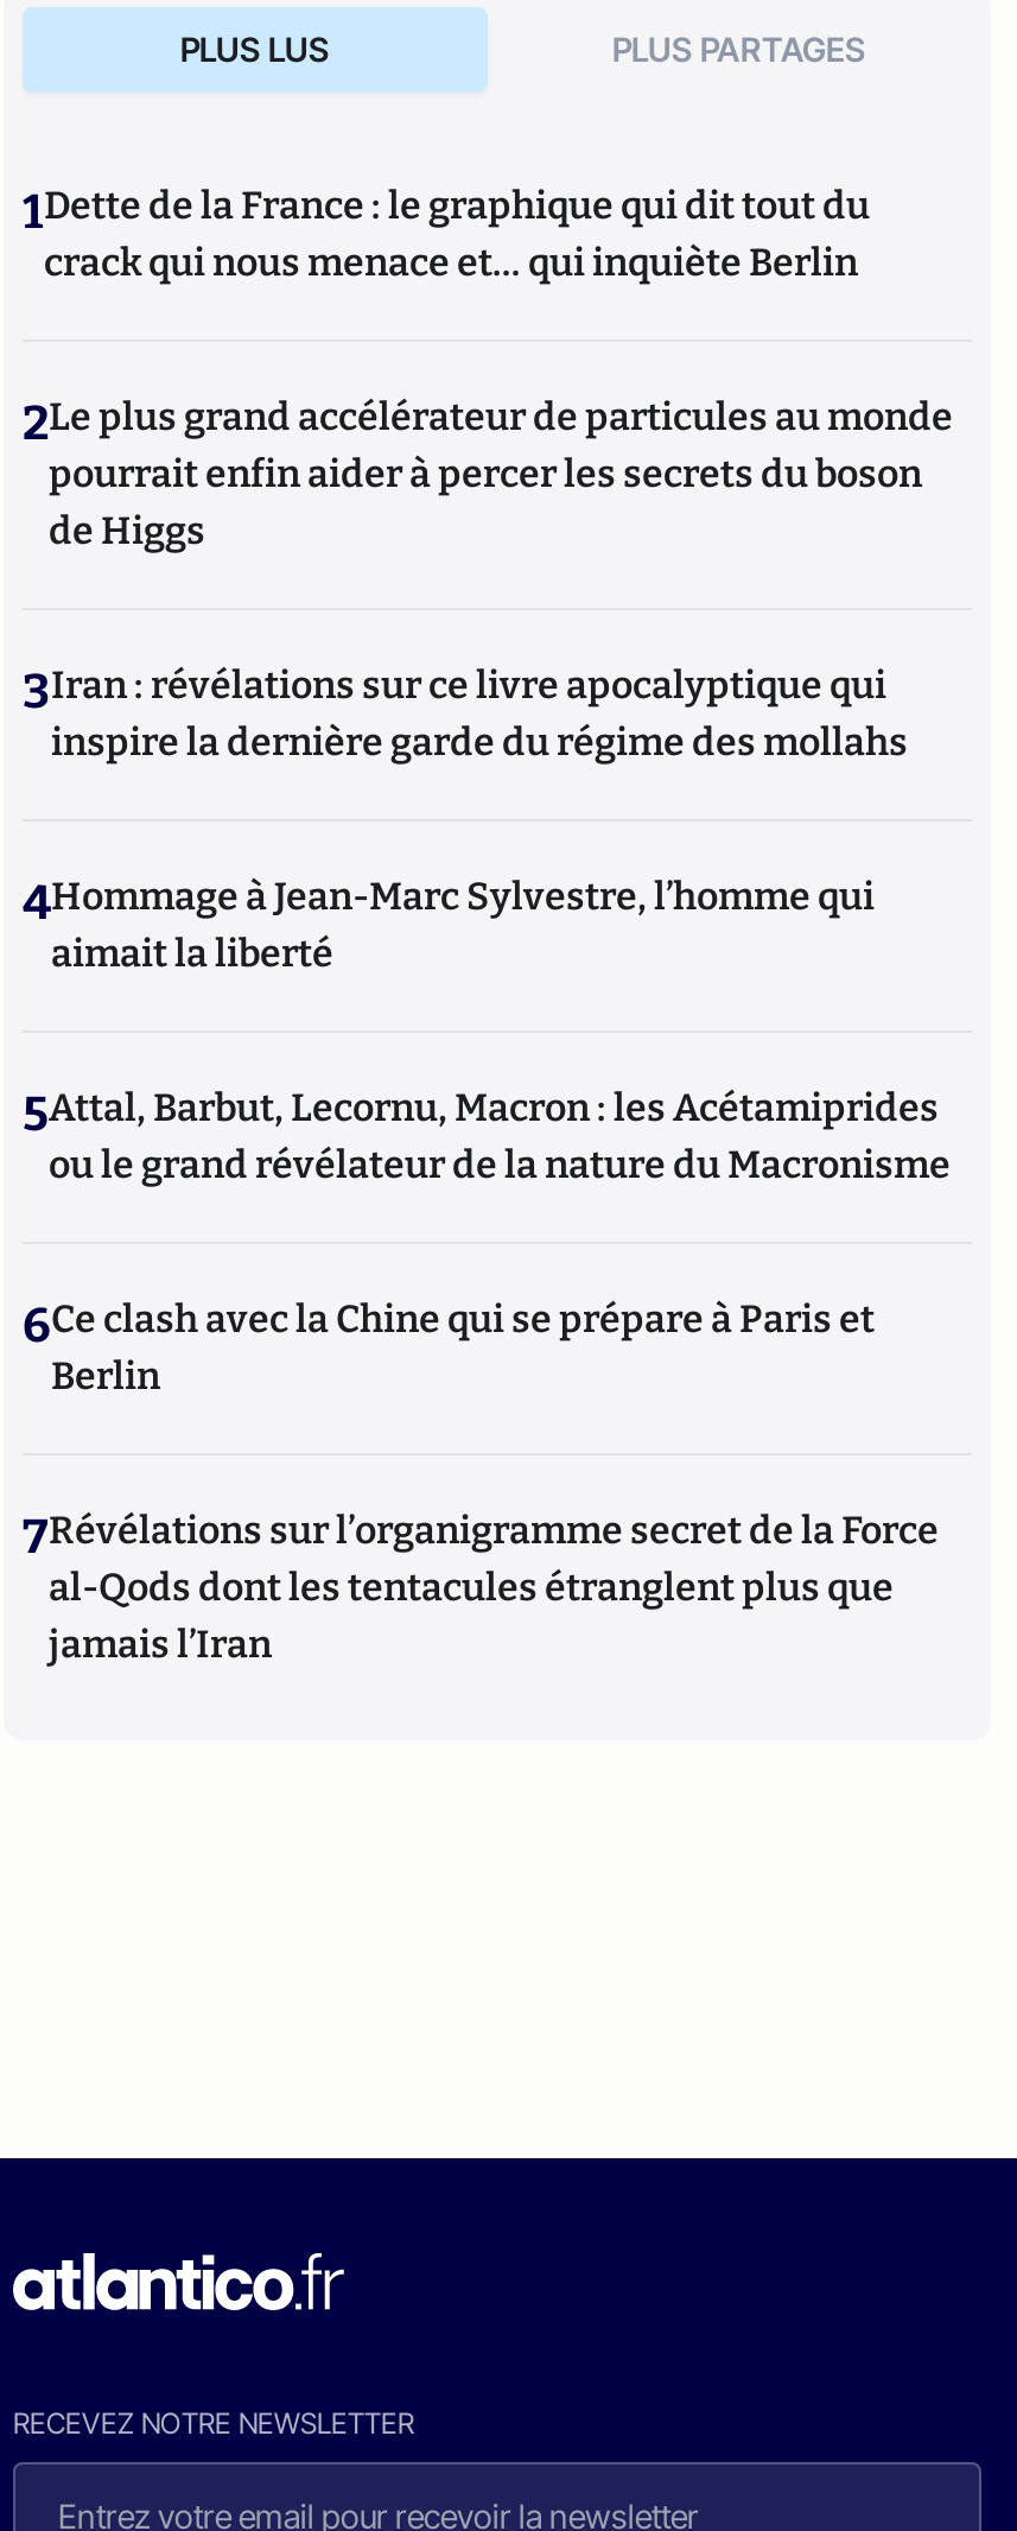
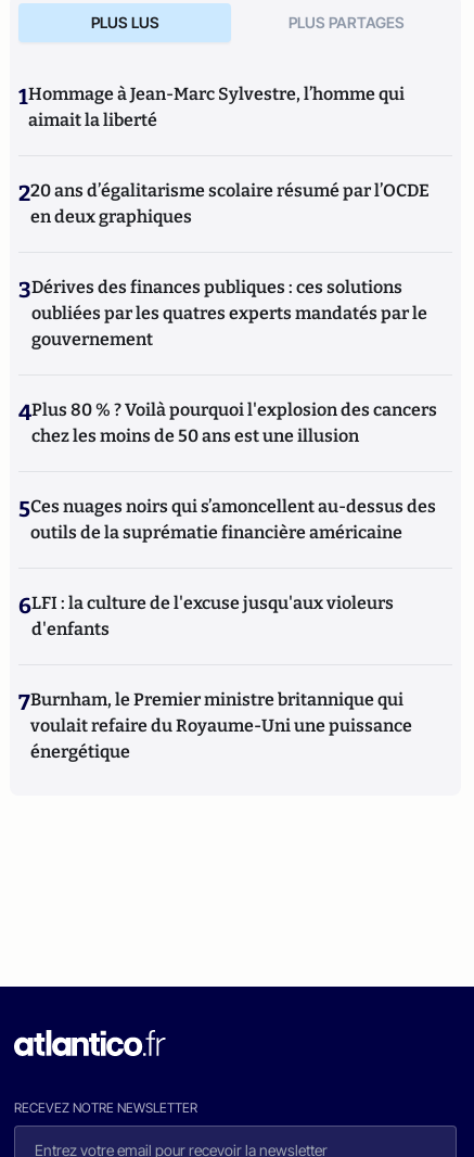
[23,183,953,931] 1Dette de la France : le graphique qui dit tout du | crack qui nous menace et… qui inquiète Berlin | 2Le plus grand accélérateur de particules au monde | pourrait enfin aider à percer les secrets du boson | de Higgs | 3Iran : révélations sur ce livre apocalyptique qui | inspire la dernière garde du régime des mollahs | 4Hommage à Jean-Marc Sylvestre, l’homme qui -> [18,84,405,110] 1Hommage à Jean-Marc Sylvestre, l’homme qui
moved [51,931,333,976] -> [28,110,157,130]: aimait la liberté
[23,1085,951,1667] 5Attal, Barbut, Lecornu, Macron : les Acétamiprides | ou le grand révélateur de la nature du Macronisme | 6Ce clash avec la Chine qui se prépare à Paris et | Berlin | 7Révélations sur l’organigramme secret de la Force | al-Qods dont les tentacules étranglent plus que | jamais l’Iran -> [18,180,437,762] 220 ans d’égalitarisme scolaire résumé par l’OCDE | en deux graphiques | 3Dérives des finances publiques : ces solutions | oubliées par les quatres experts mandatés par le | gouvernement | 4Plus 80 % ? Voilà pourquoi l'explosion des cancers | chez les moins de 50 ans est une illusion | 5Ces nuages noirs qui s’amoncellent au-dessus des | outils de la suprématie financière américaine | 6LFI : la culture de l'excuse jusqu'aux violeurs | d'enfants | 7Burnham, le Premier ministre britannique qui | voulait refaire du Royaume-Uni une puissance | énergétique

